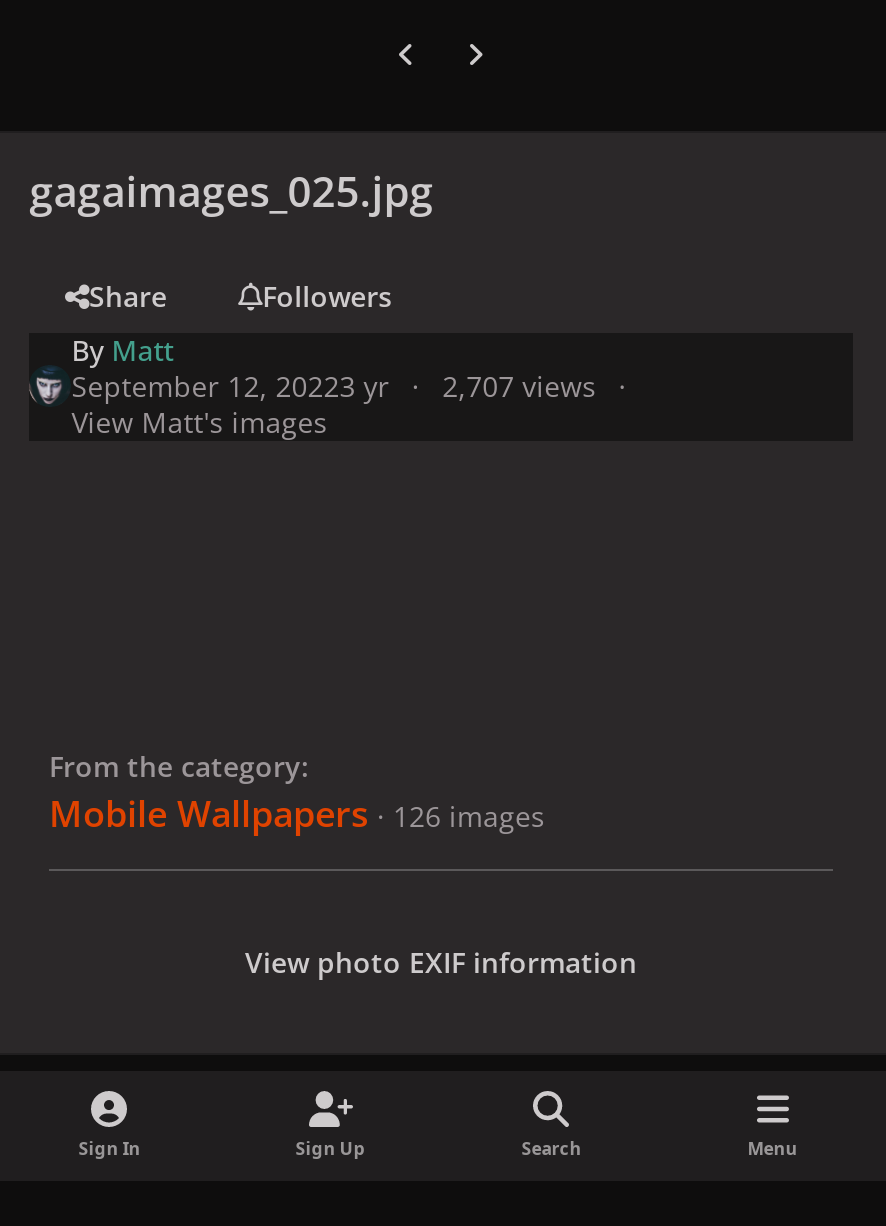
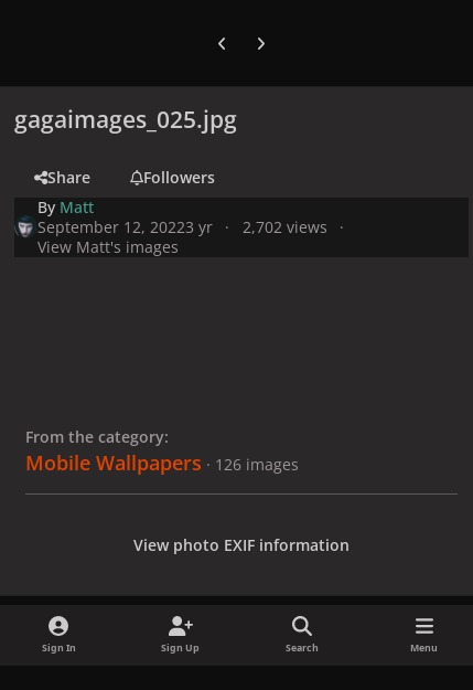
[71,366,596,404] September 12, 20223 yr 2,707 views -> [38,216,327,237] September 12, 20223 yr 2,702 views

